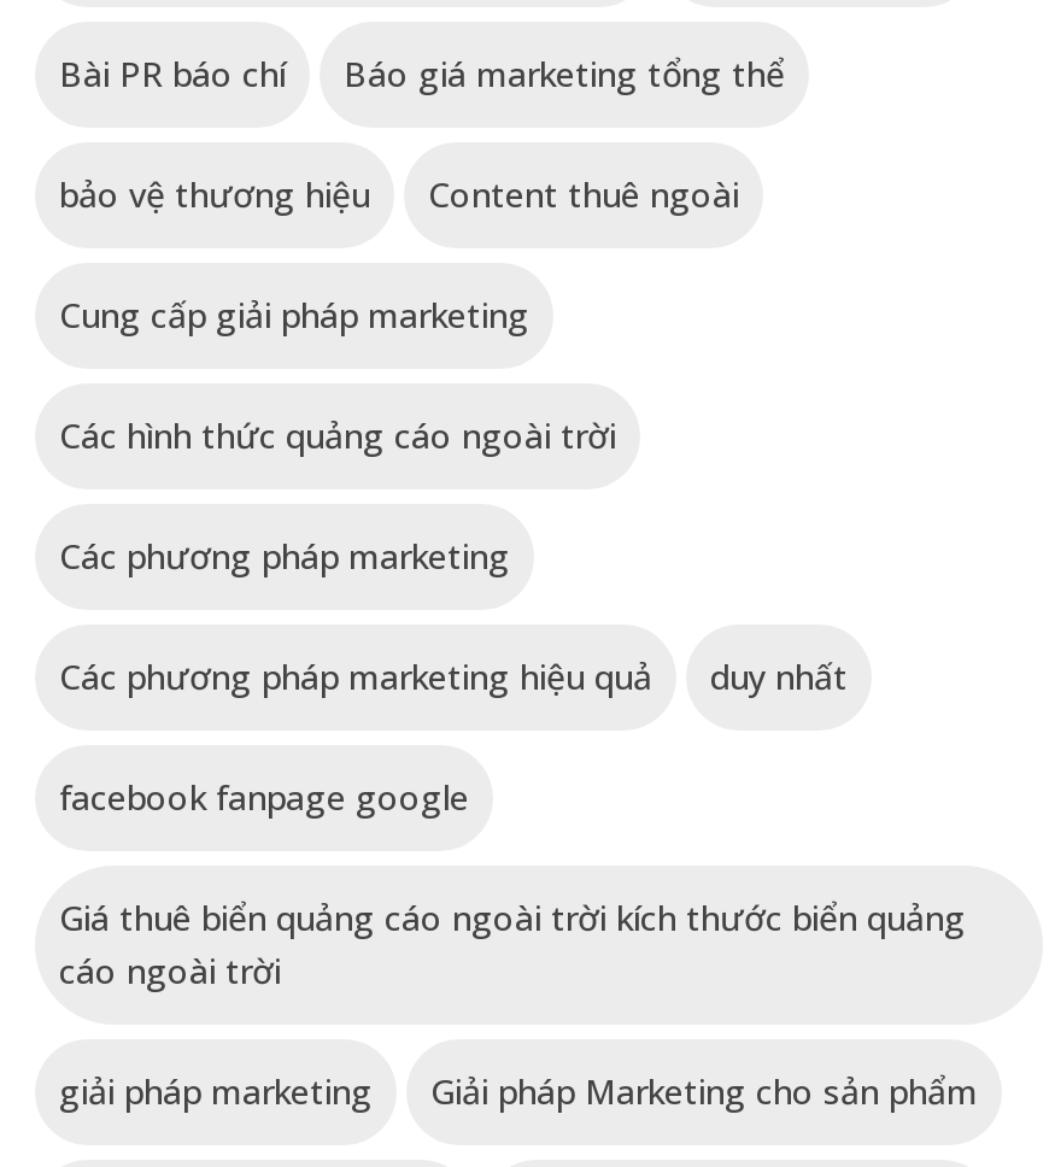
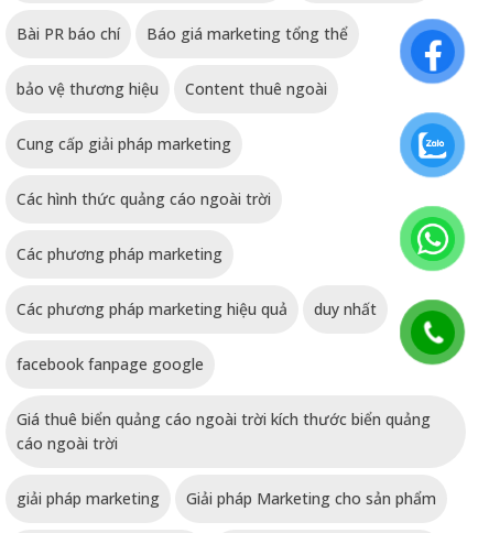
none -> [399,18,466,85] [image]
none -> [399,111,466,178] [image]
none -> [399,205,466,272] [image]
none -> [399,298,466,366] [image]

